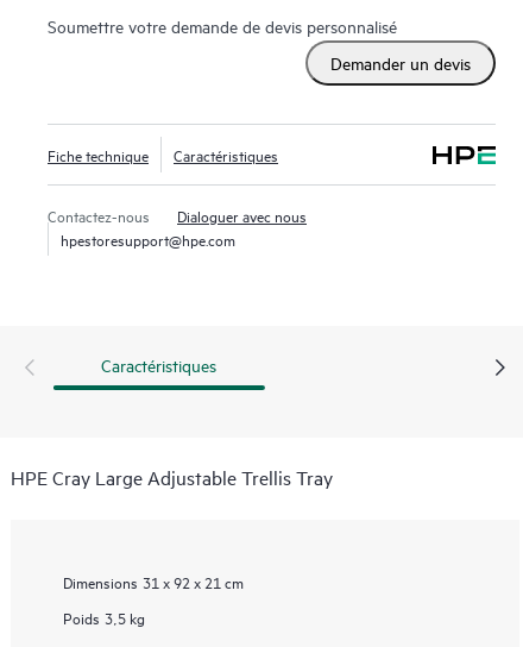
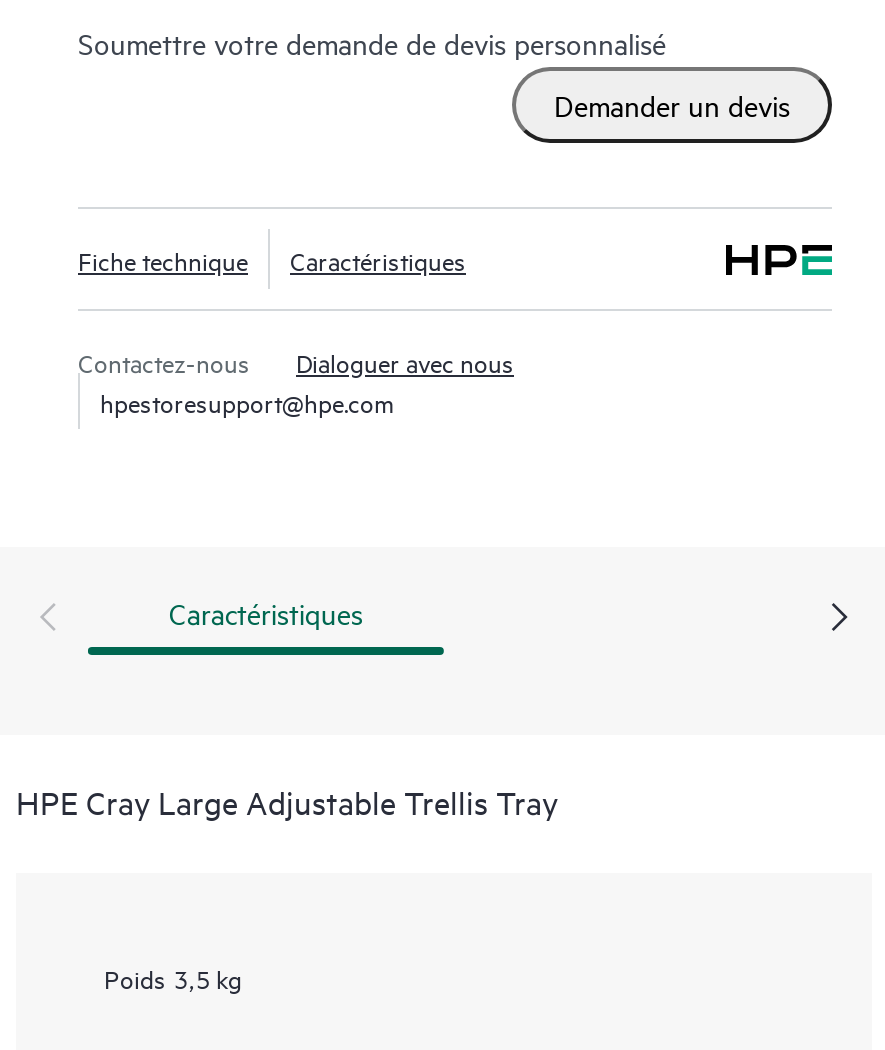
[63,571,244,592] Dimensions 31 x 92 x 21 cm -> none

